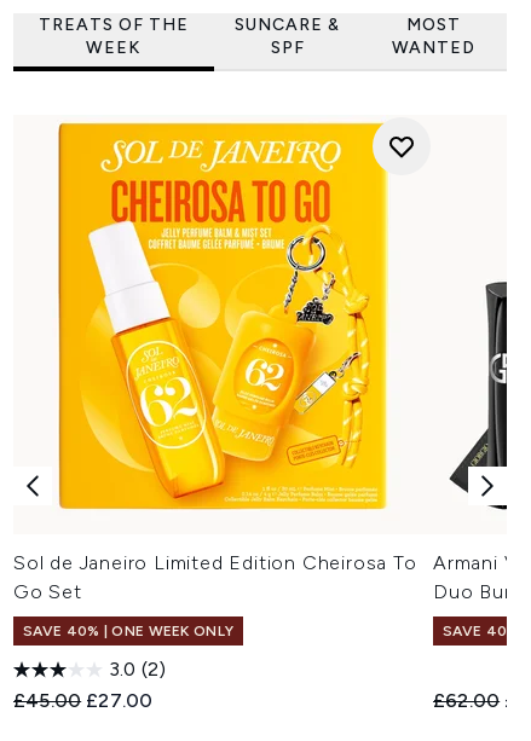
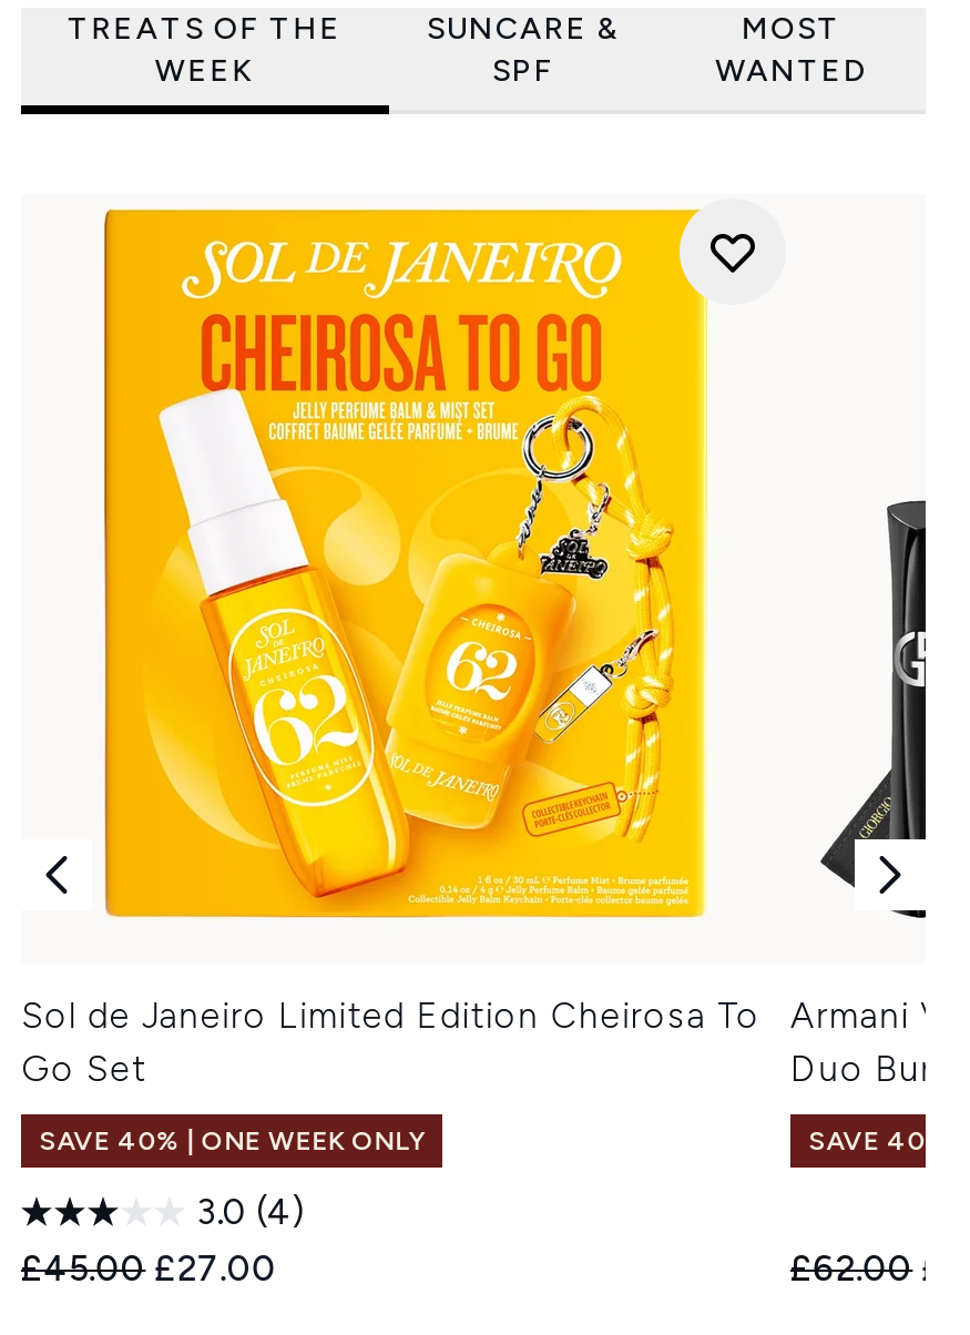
[109,658,166,681] 3.0 (2) -> [196,1190,305,1232] 3.0 (4)

